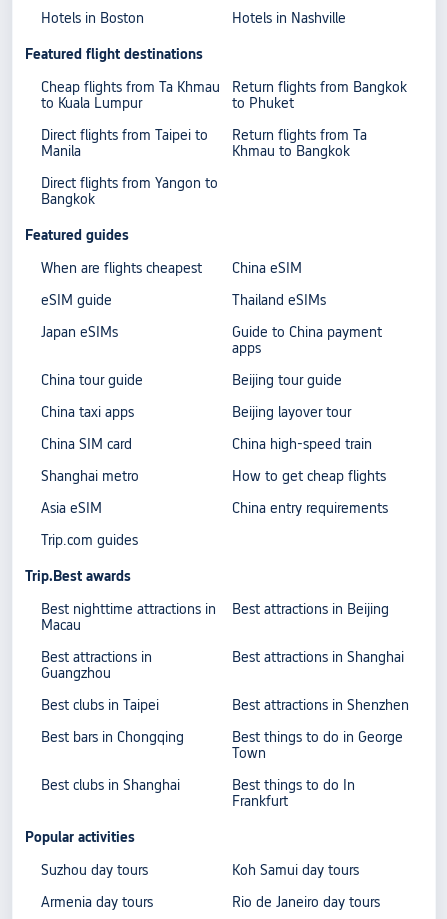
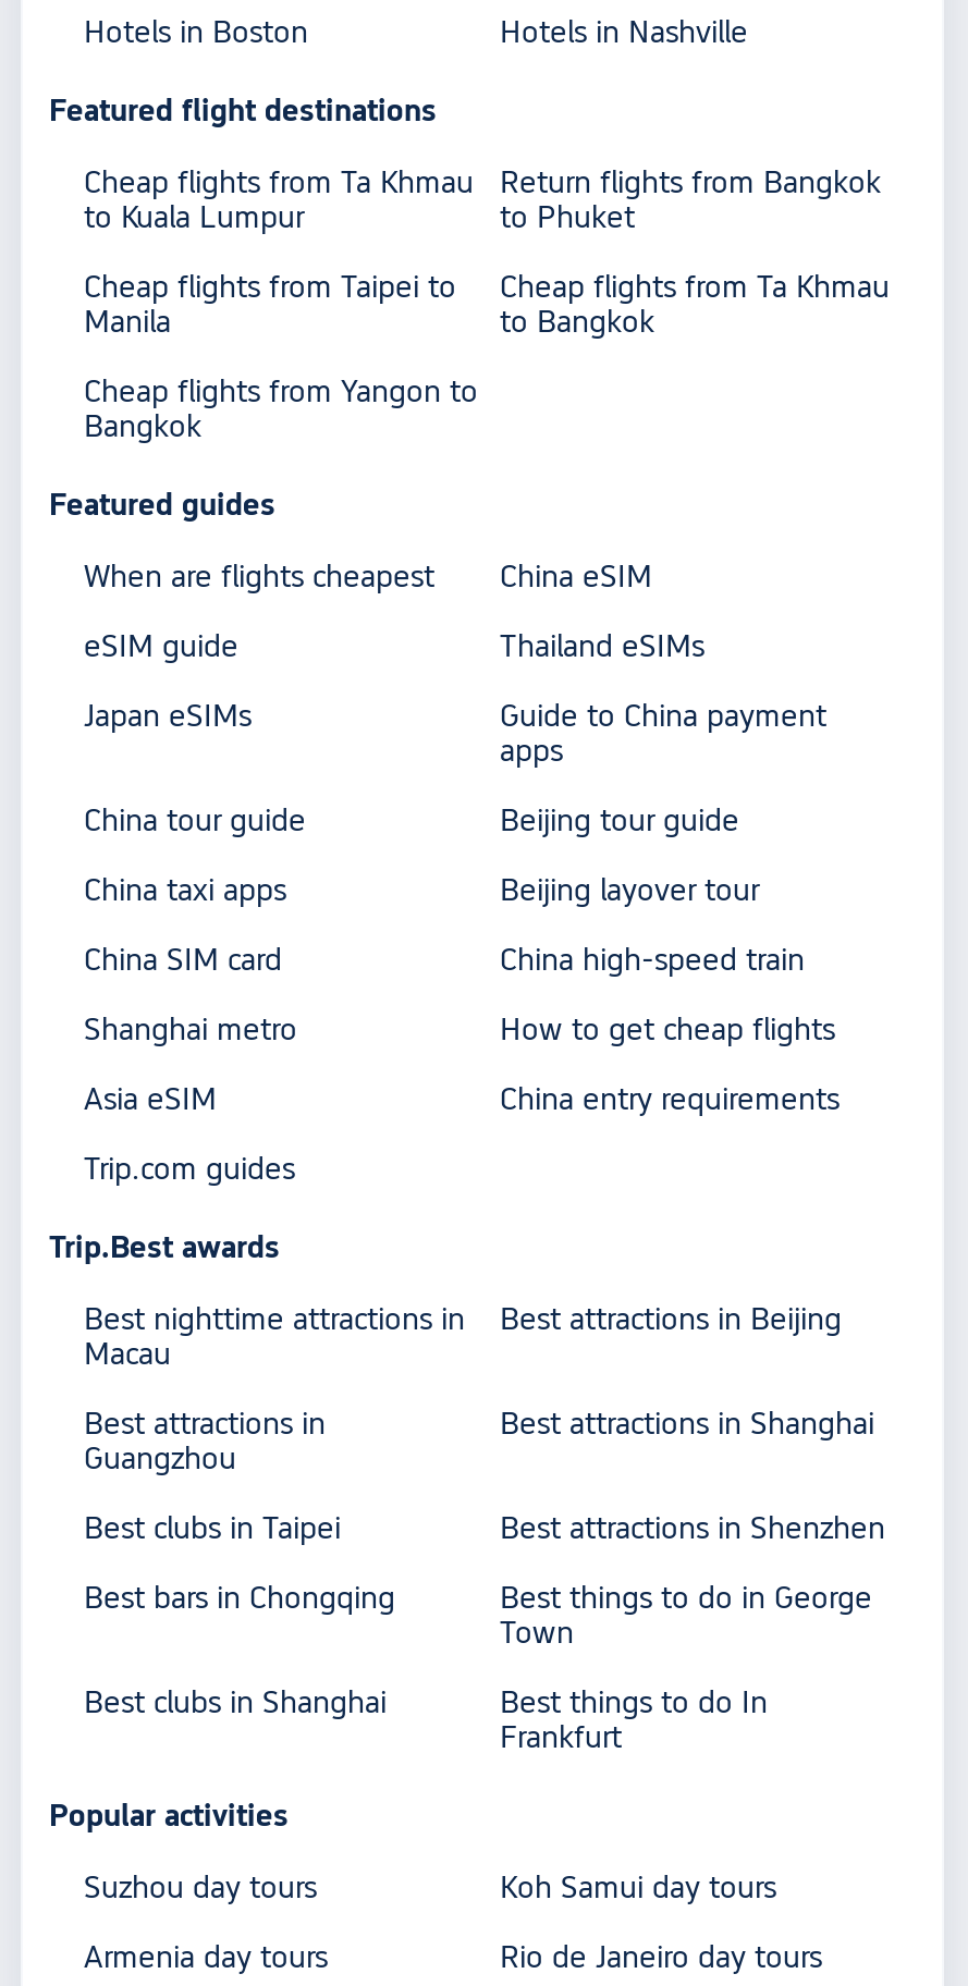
[41,127,208,143] Direct flights from Taipei to -> [84,269,456,304] Cheap flights from Taipei to
[232,127,367,159] Return flights from Ta | Khmau to Bangkok -> [500,269,890,339] Cheap flights from Ta Khmau | to Bangkok
[41,175,218,191] Direct flights from Yangon to -> [84,373,478,408] Cheap flights from Yangon to

